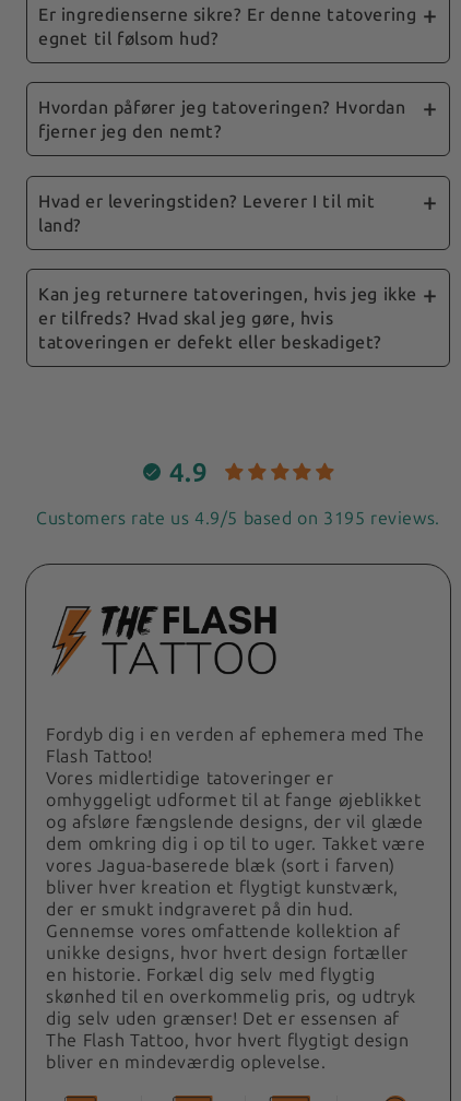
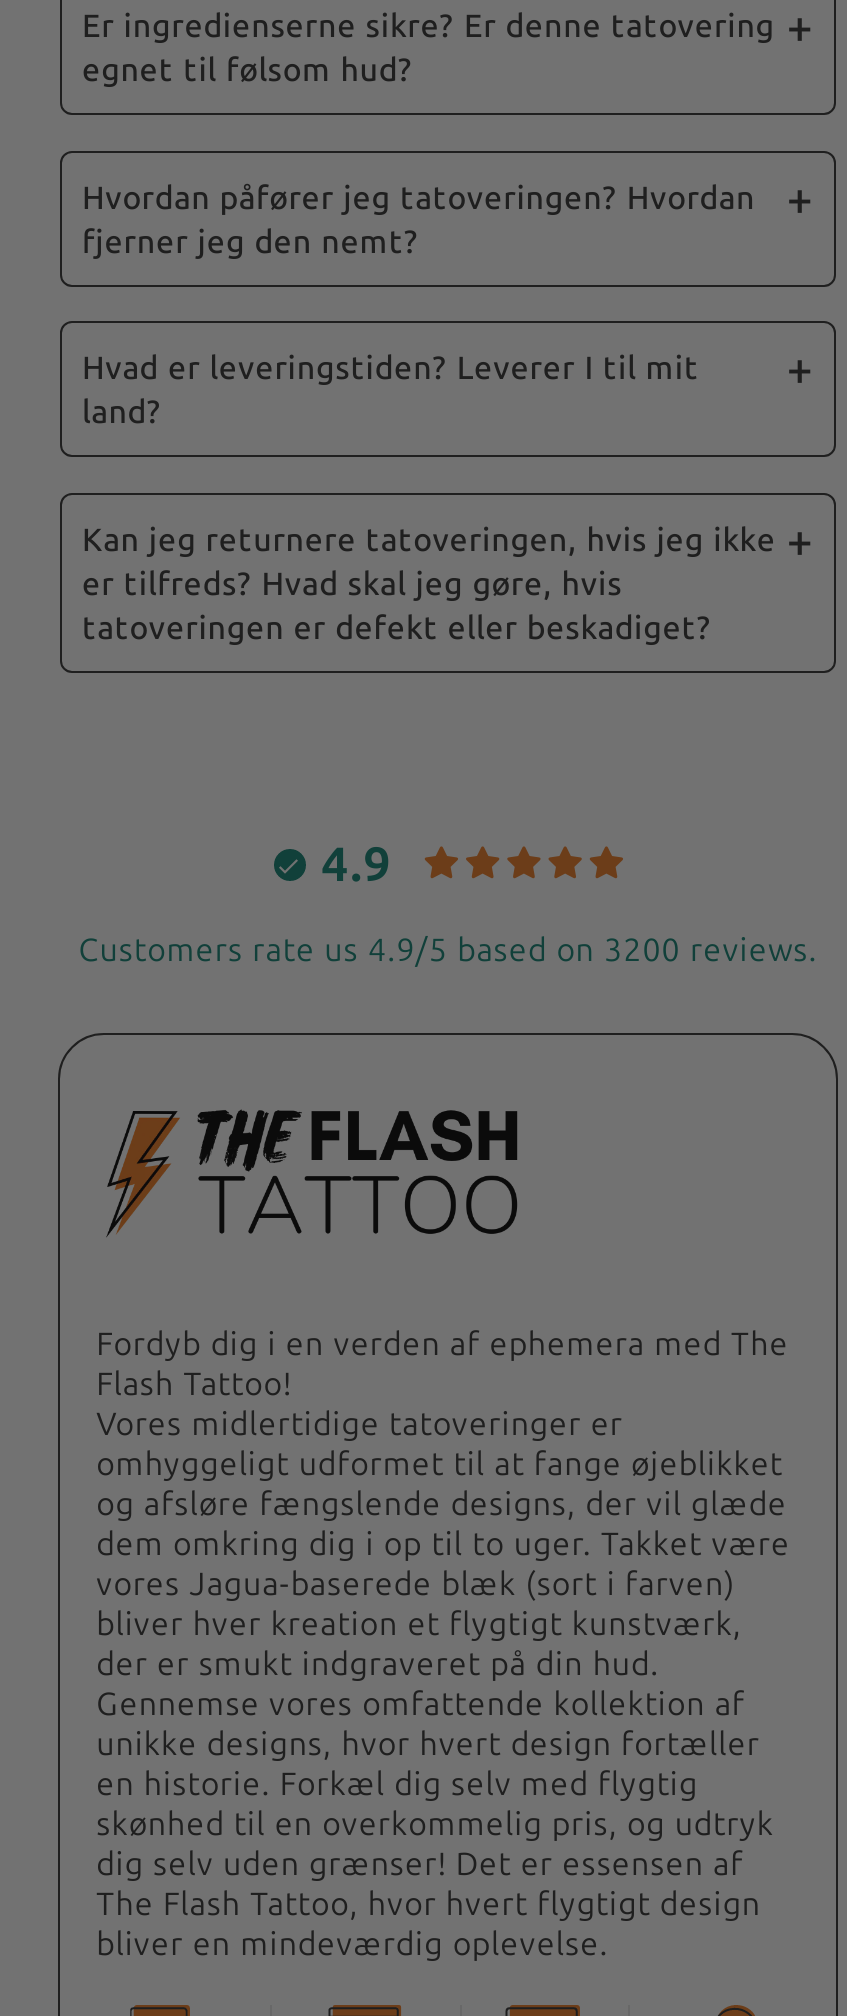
[36,508,440,529] Customers rate us 4.9/5 based on 3195 reviews. -> [78,930,818,968] Customers rate us 4.9/5 based on 3200 reviews.

